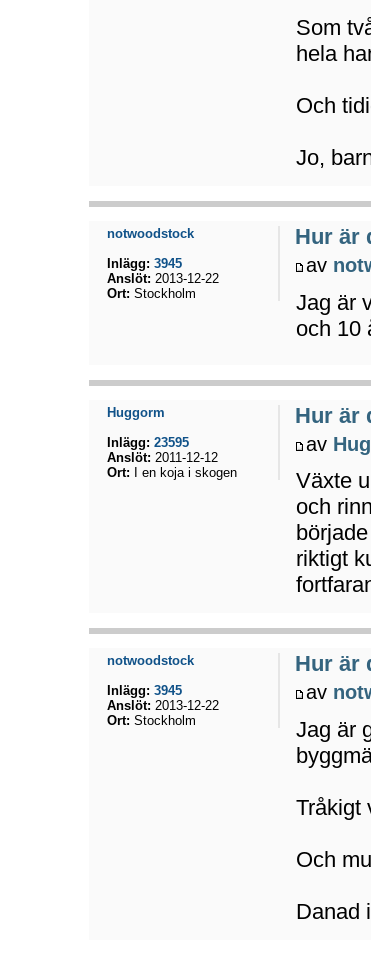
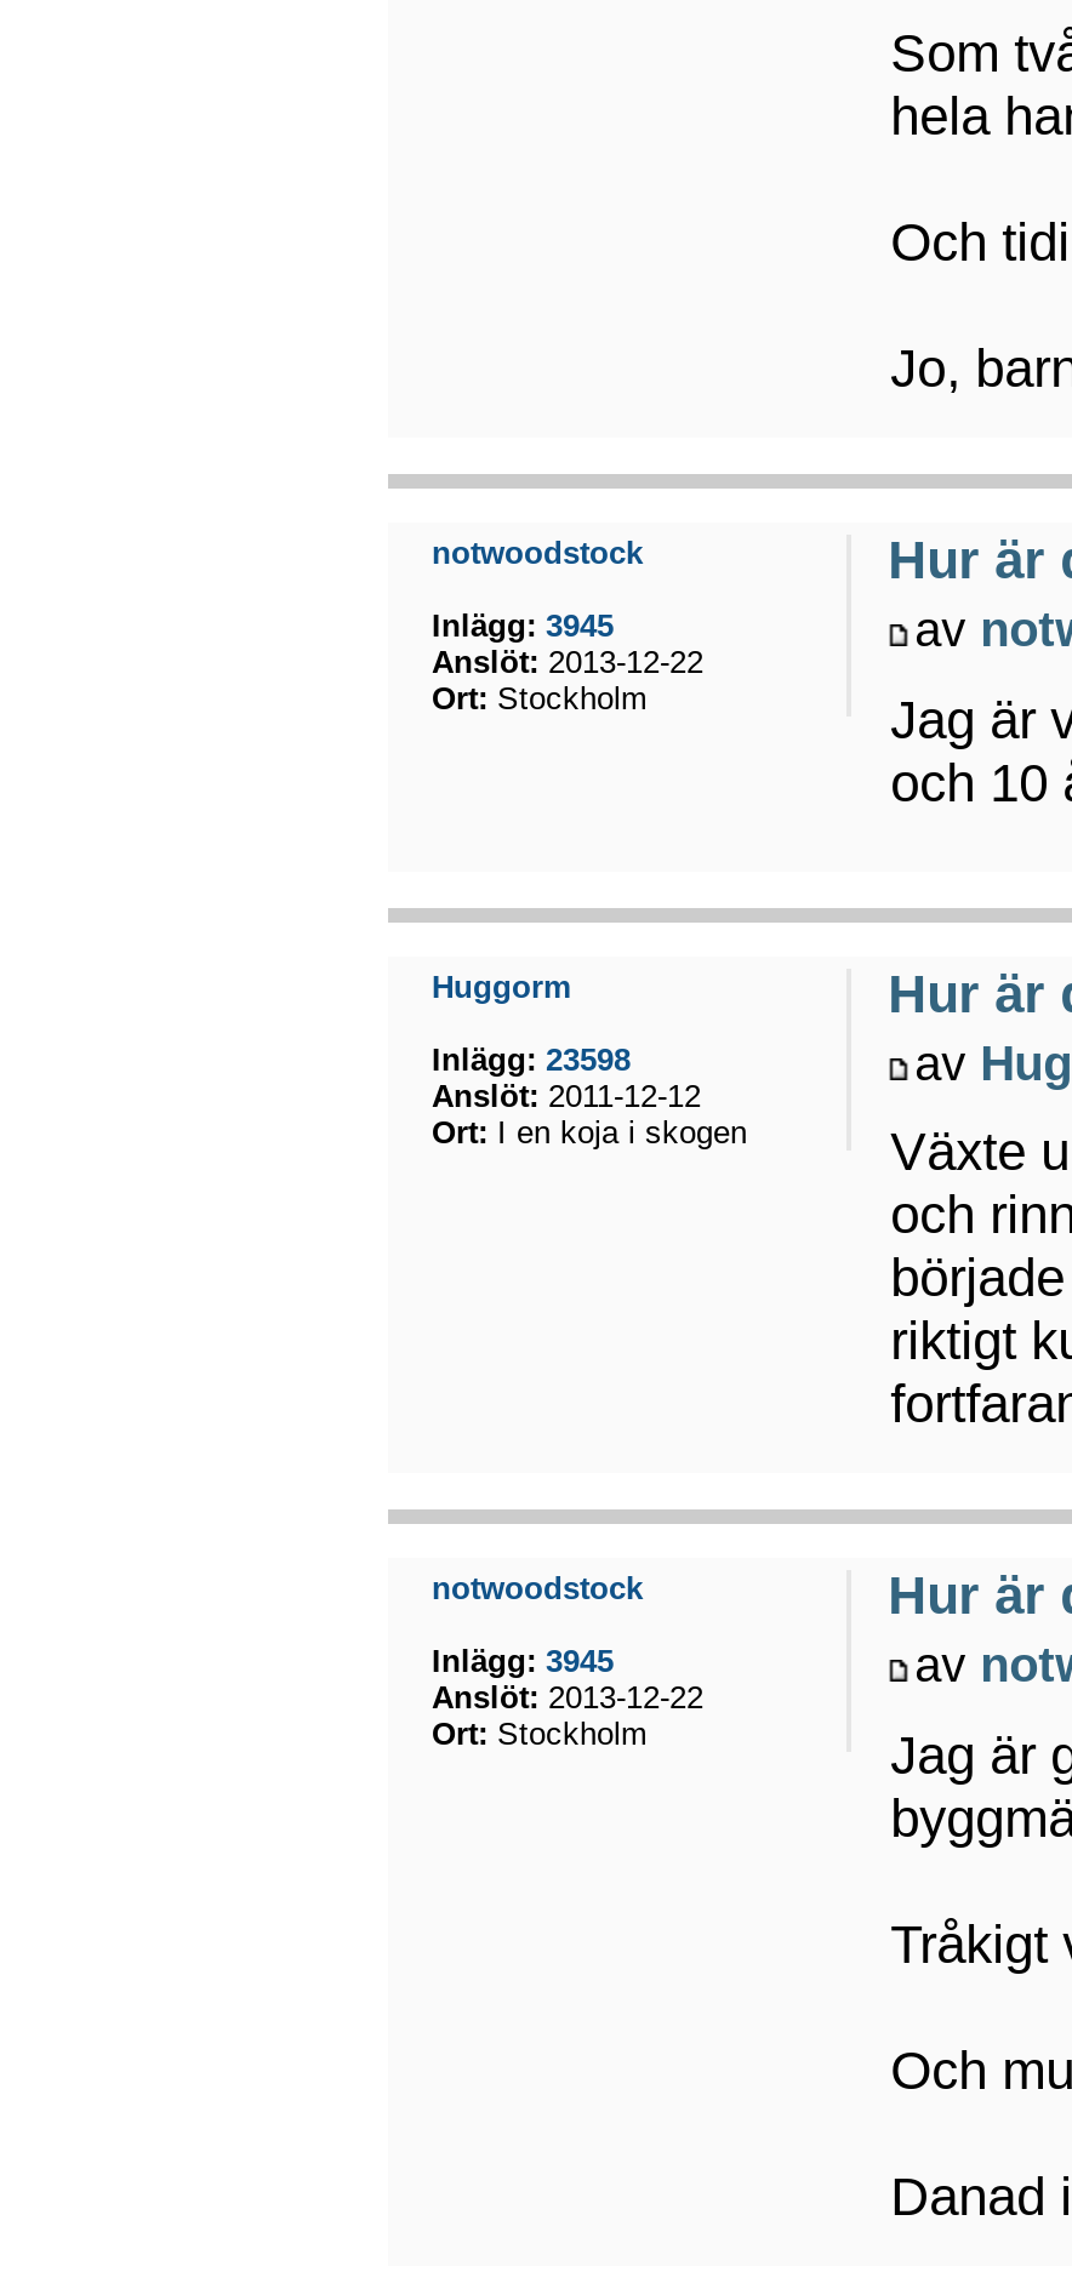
[107,435,189,450] Inlägg: 23595 -> [432,1040,631,1077] Inlägg: 23598

